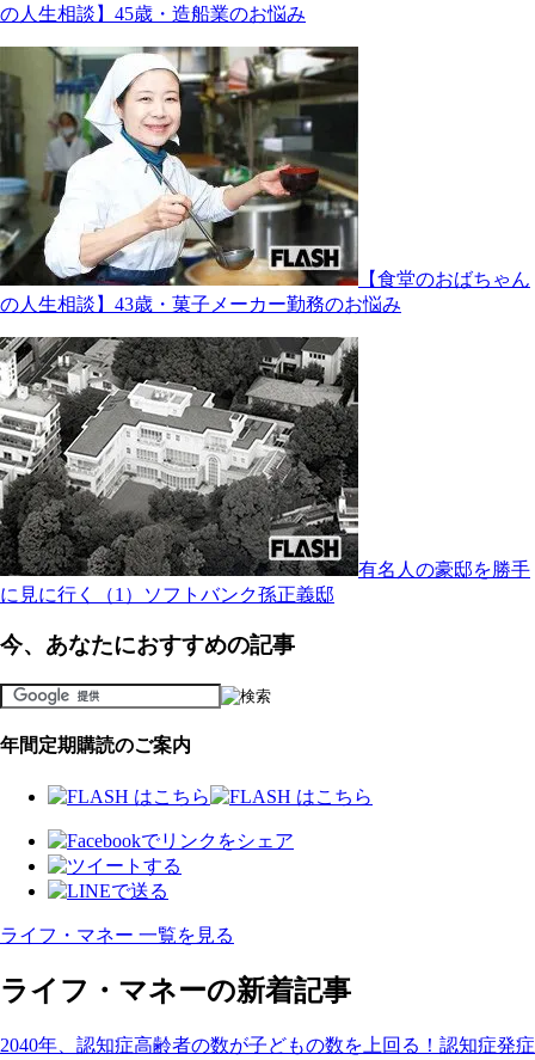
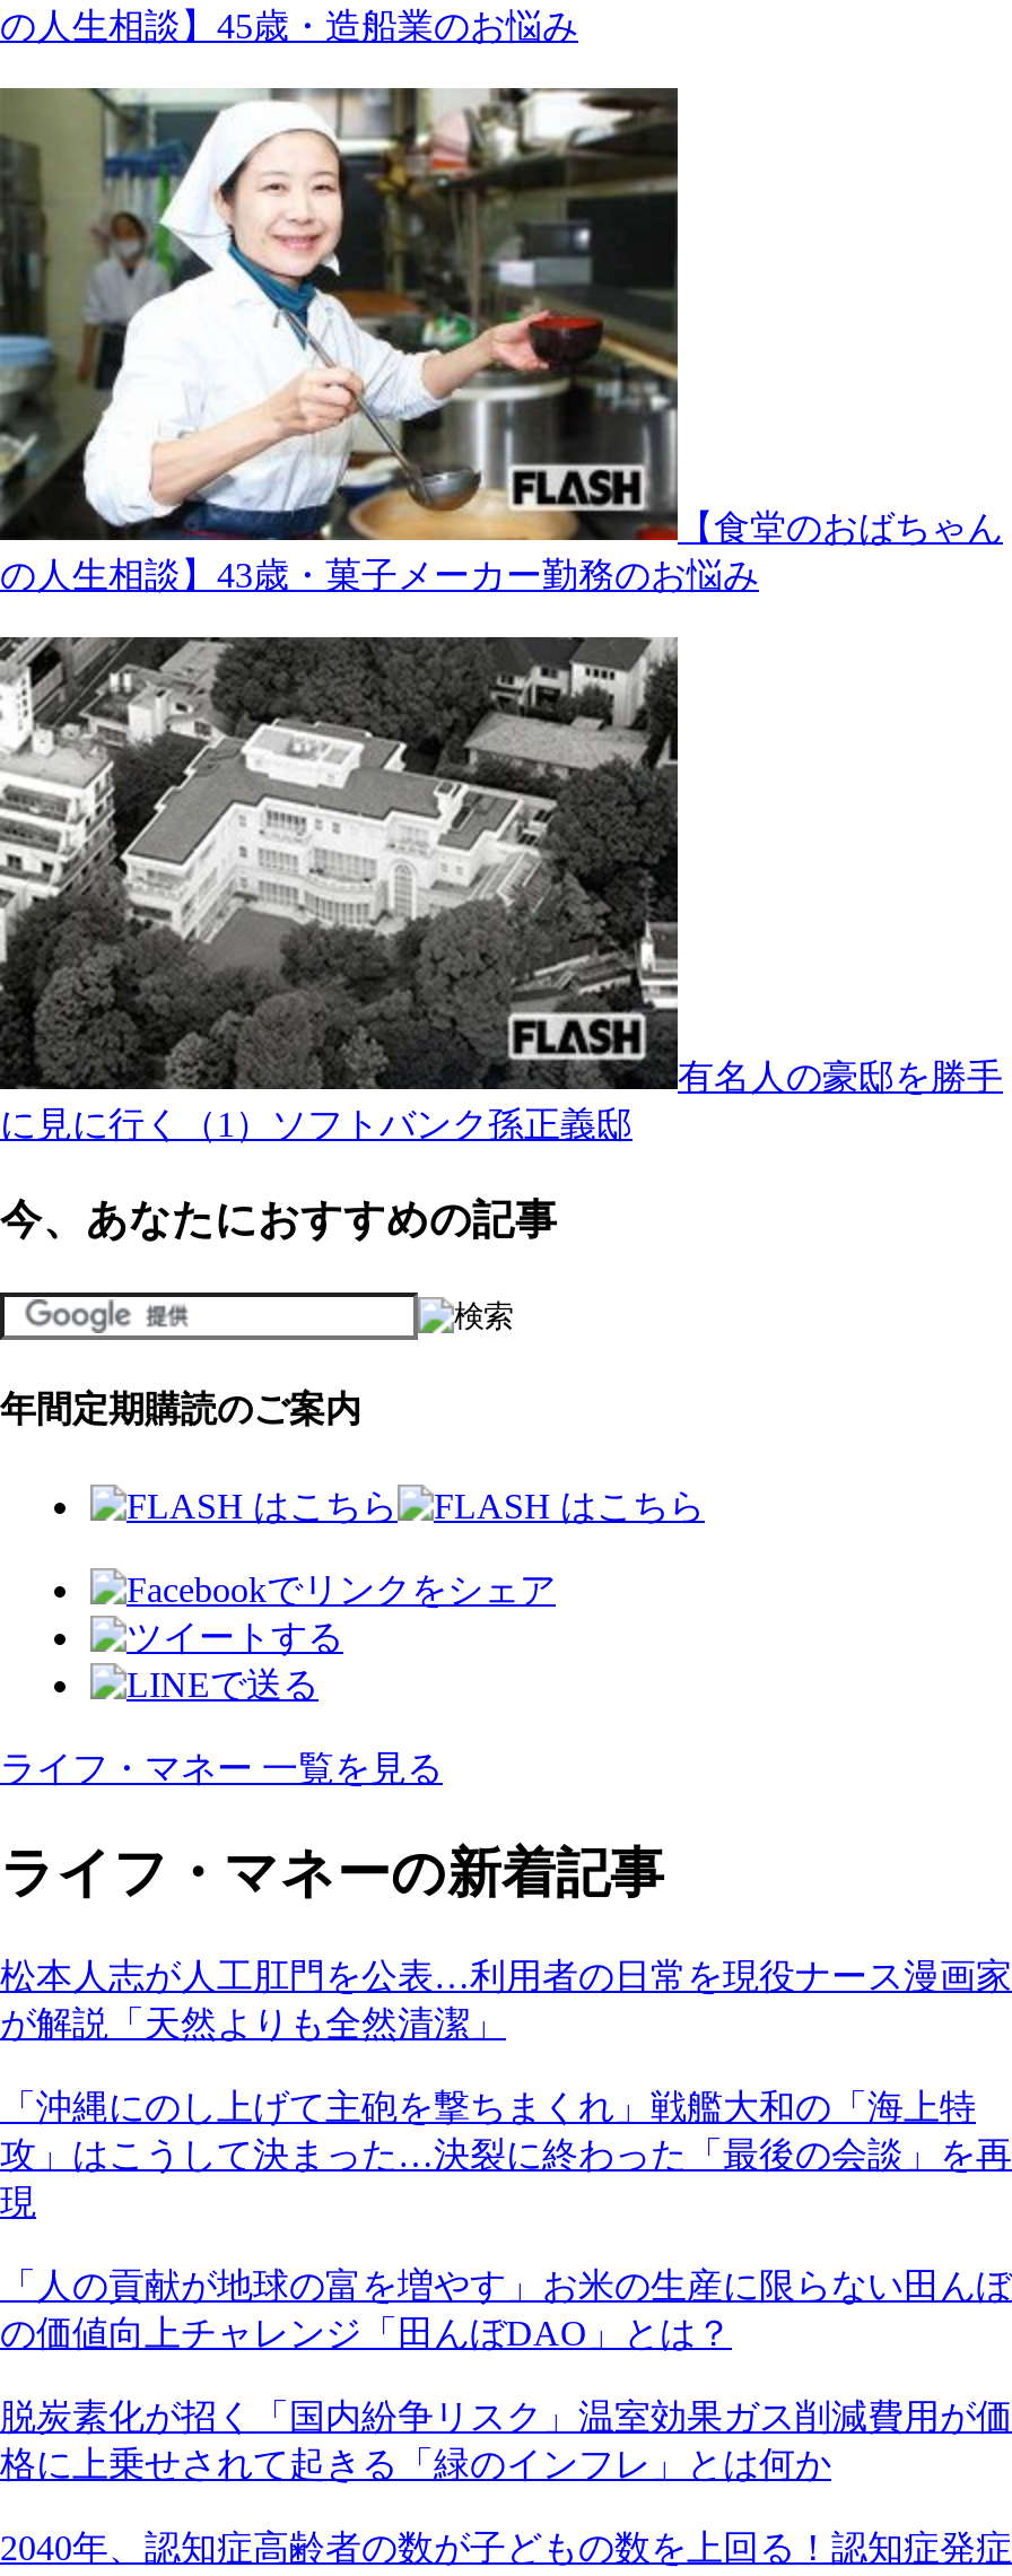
none -> [0,1958,1012,2484] 松本人志が人工肛門を公表…利用者の日常を現役ナース漫画家 | が解説「天然よりも全然清潔」 | 「沖縄にのし上げて主砲を撃ちまくれ」戦艦大和の「海上特 | 攻」はこうして決まった…決裂に終わった「最後の会談」を再 | 現 | 「人の貢献が地球の富を増やす」お米の生産に限らない田んぼ | の価値向上チャレンジ「田んぼDAO」とは？ | 脱炭素化が招く「国内紛争リスク」温室効果ガス削減費用が価 | 格に上乗せされて起きる「緑のインフレ」とは何か

